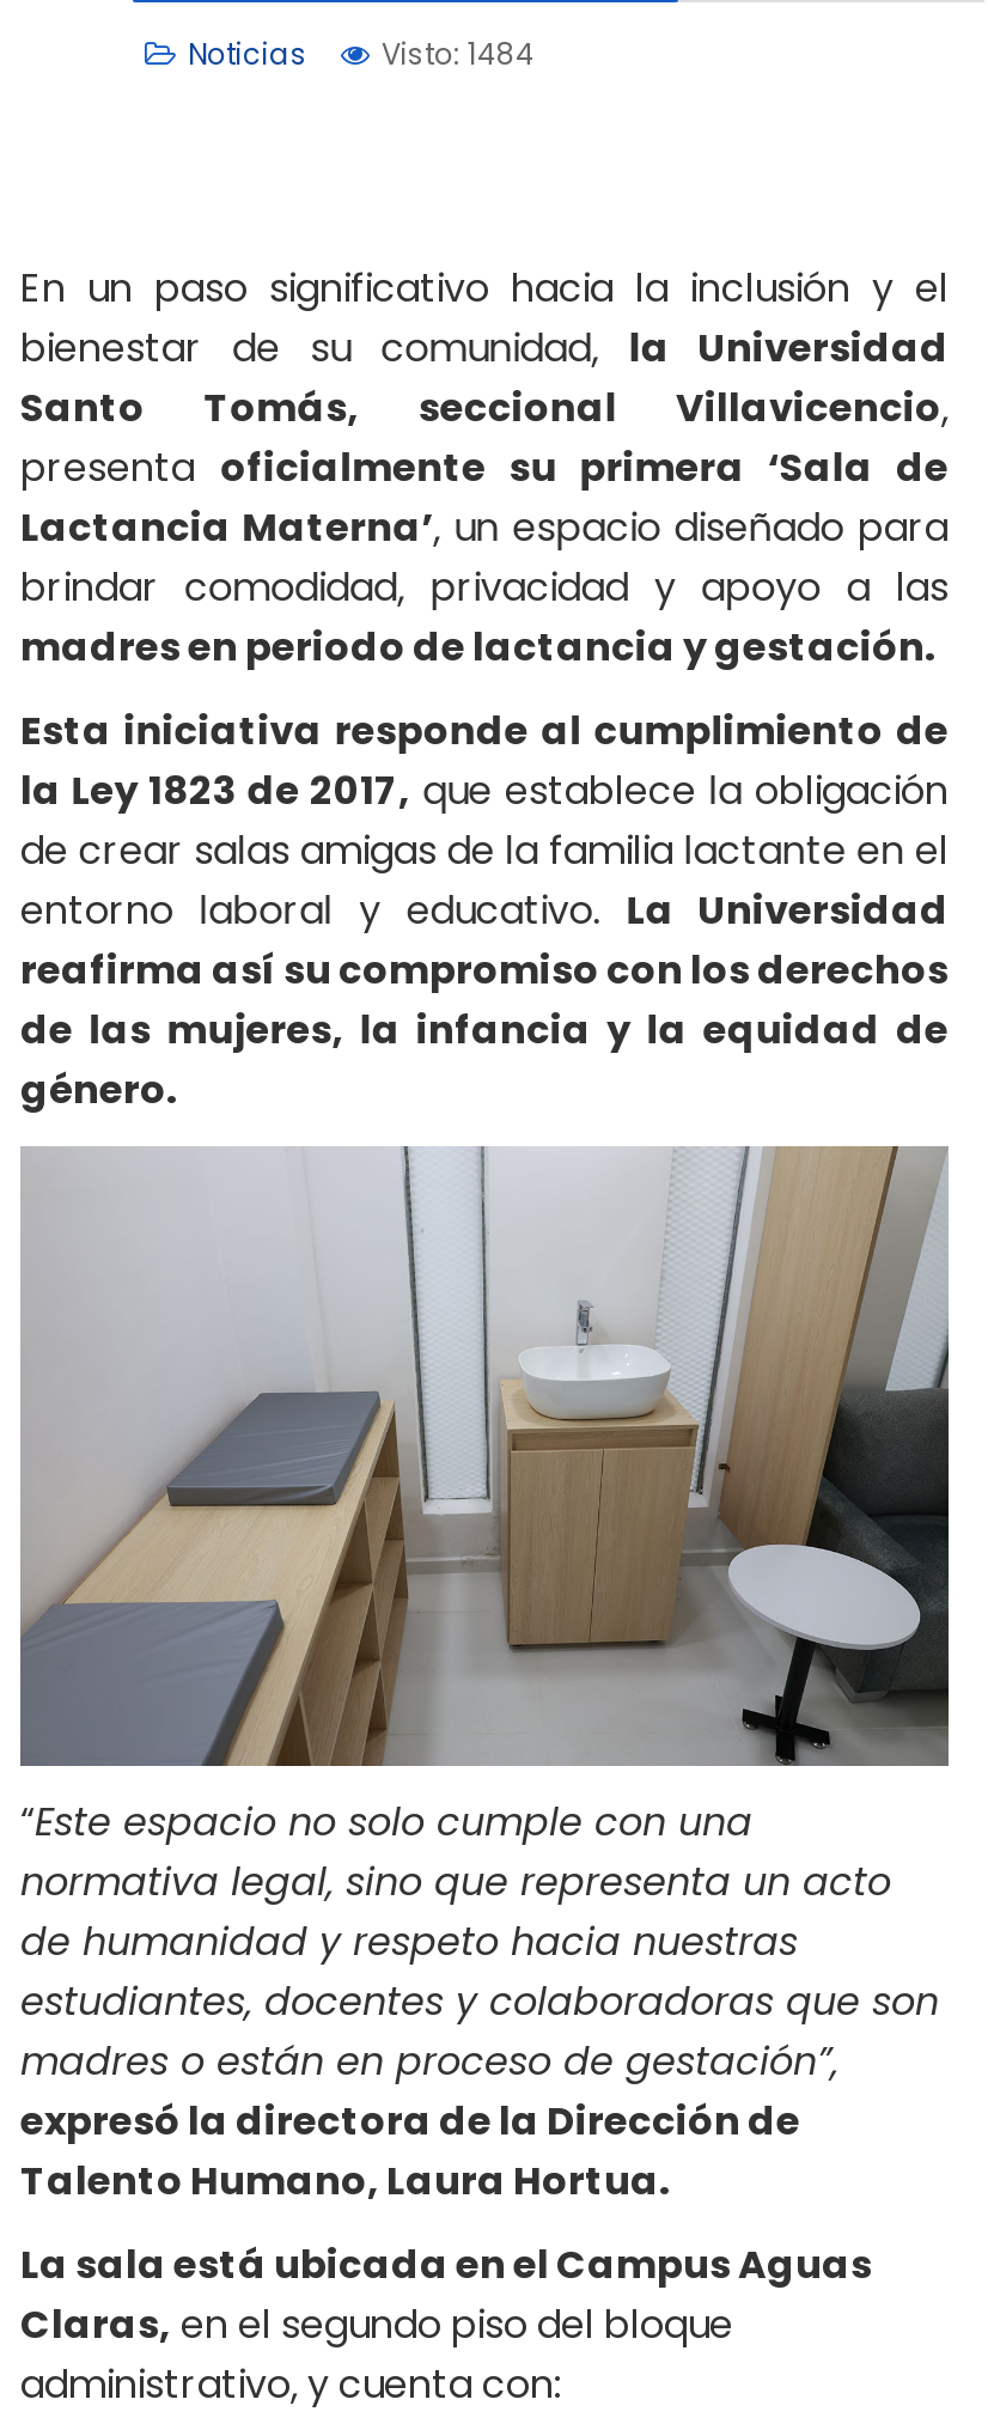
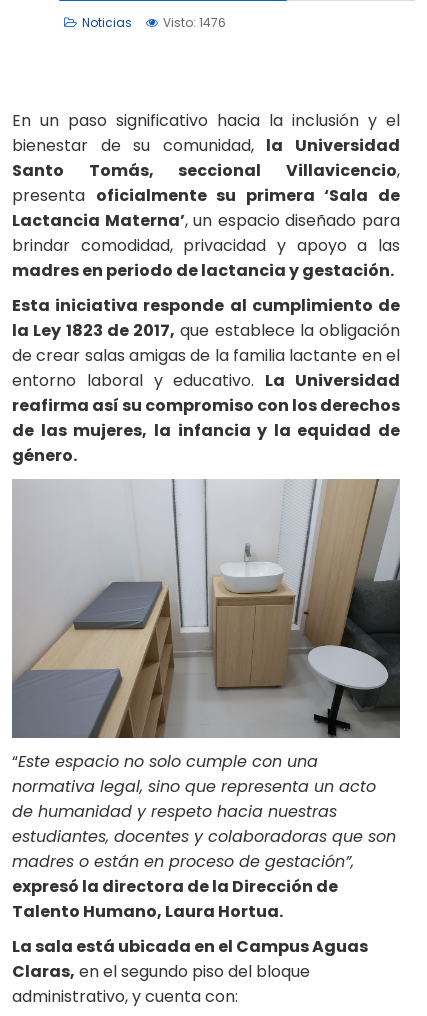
[188,34,535,74] Noticias Visto: 1484 -> [82,14,226,31] Noticias Visto: 1476

